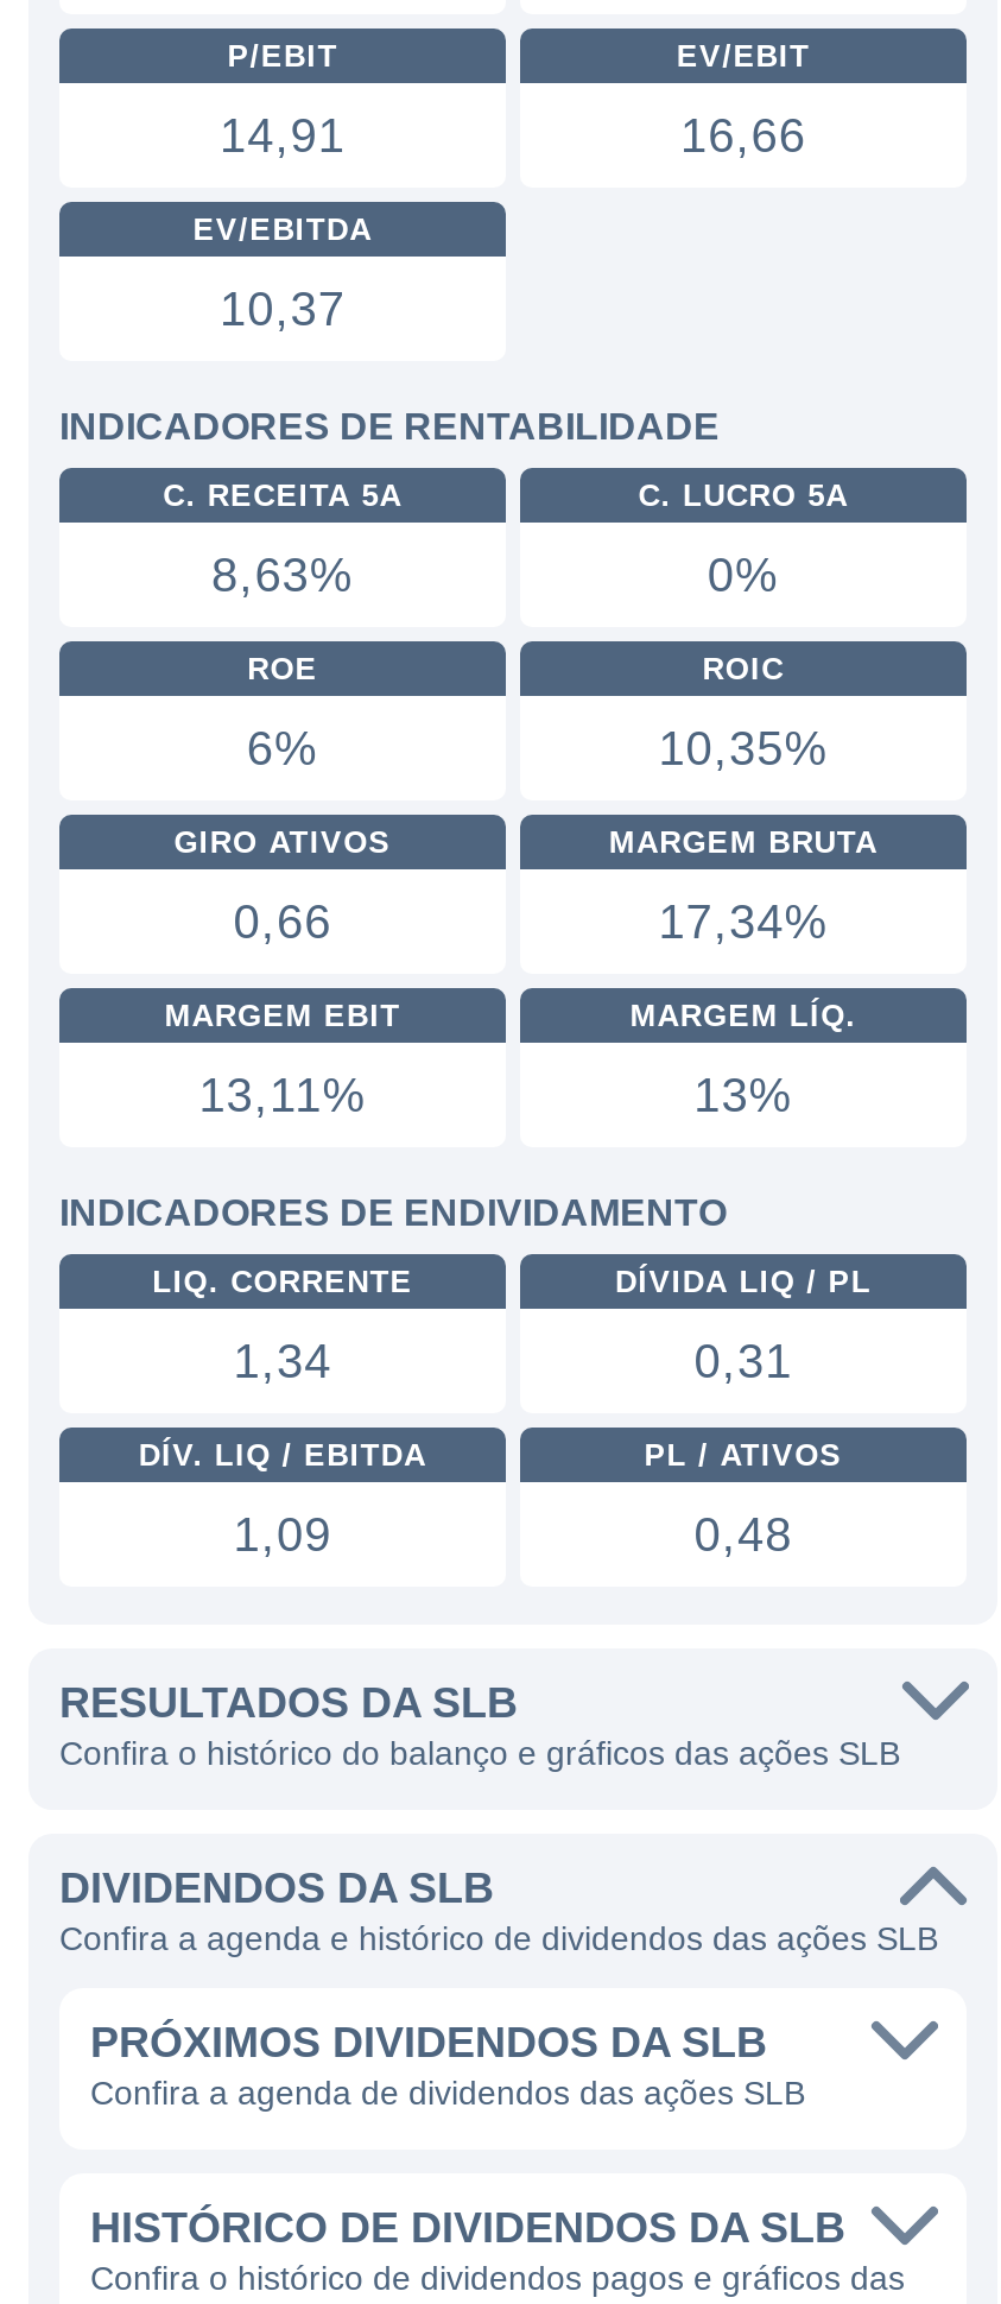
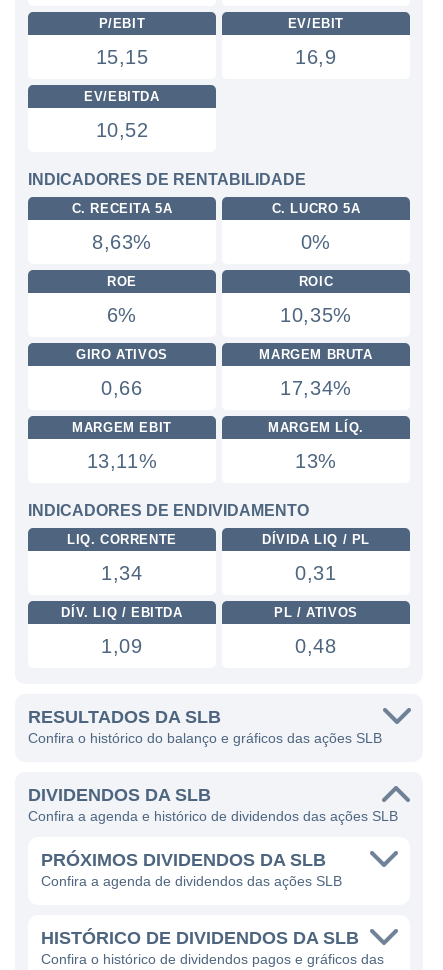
[220,109,346,162] 14,91 -> [95,46,148,68] 15,15
[680,109,806,162] 16,66 -> [295,46,337,68] 16,9
[220,283,346,335] 10,37 -> [95,119,148,141] 10,52

